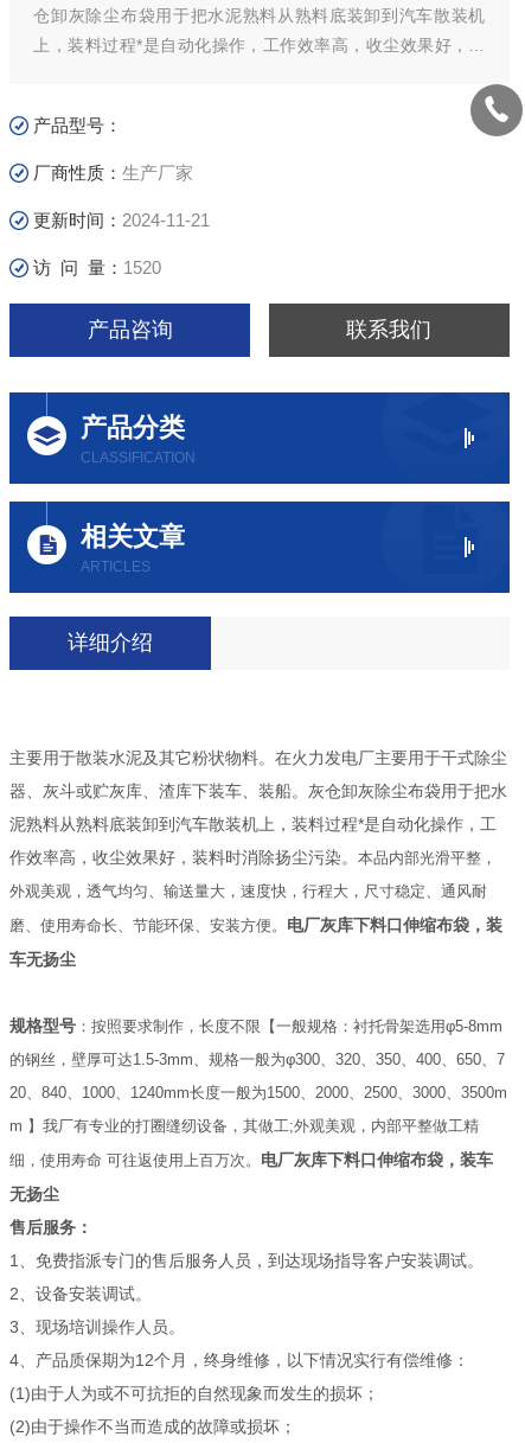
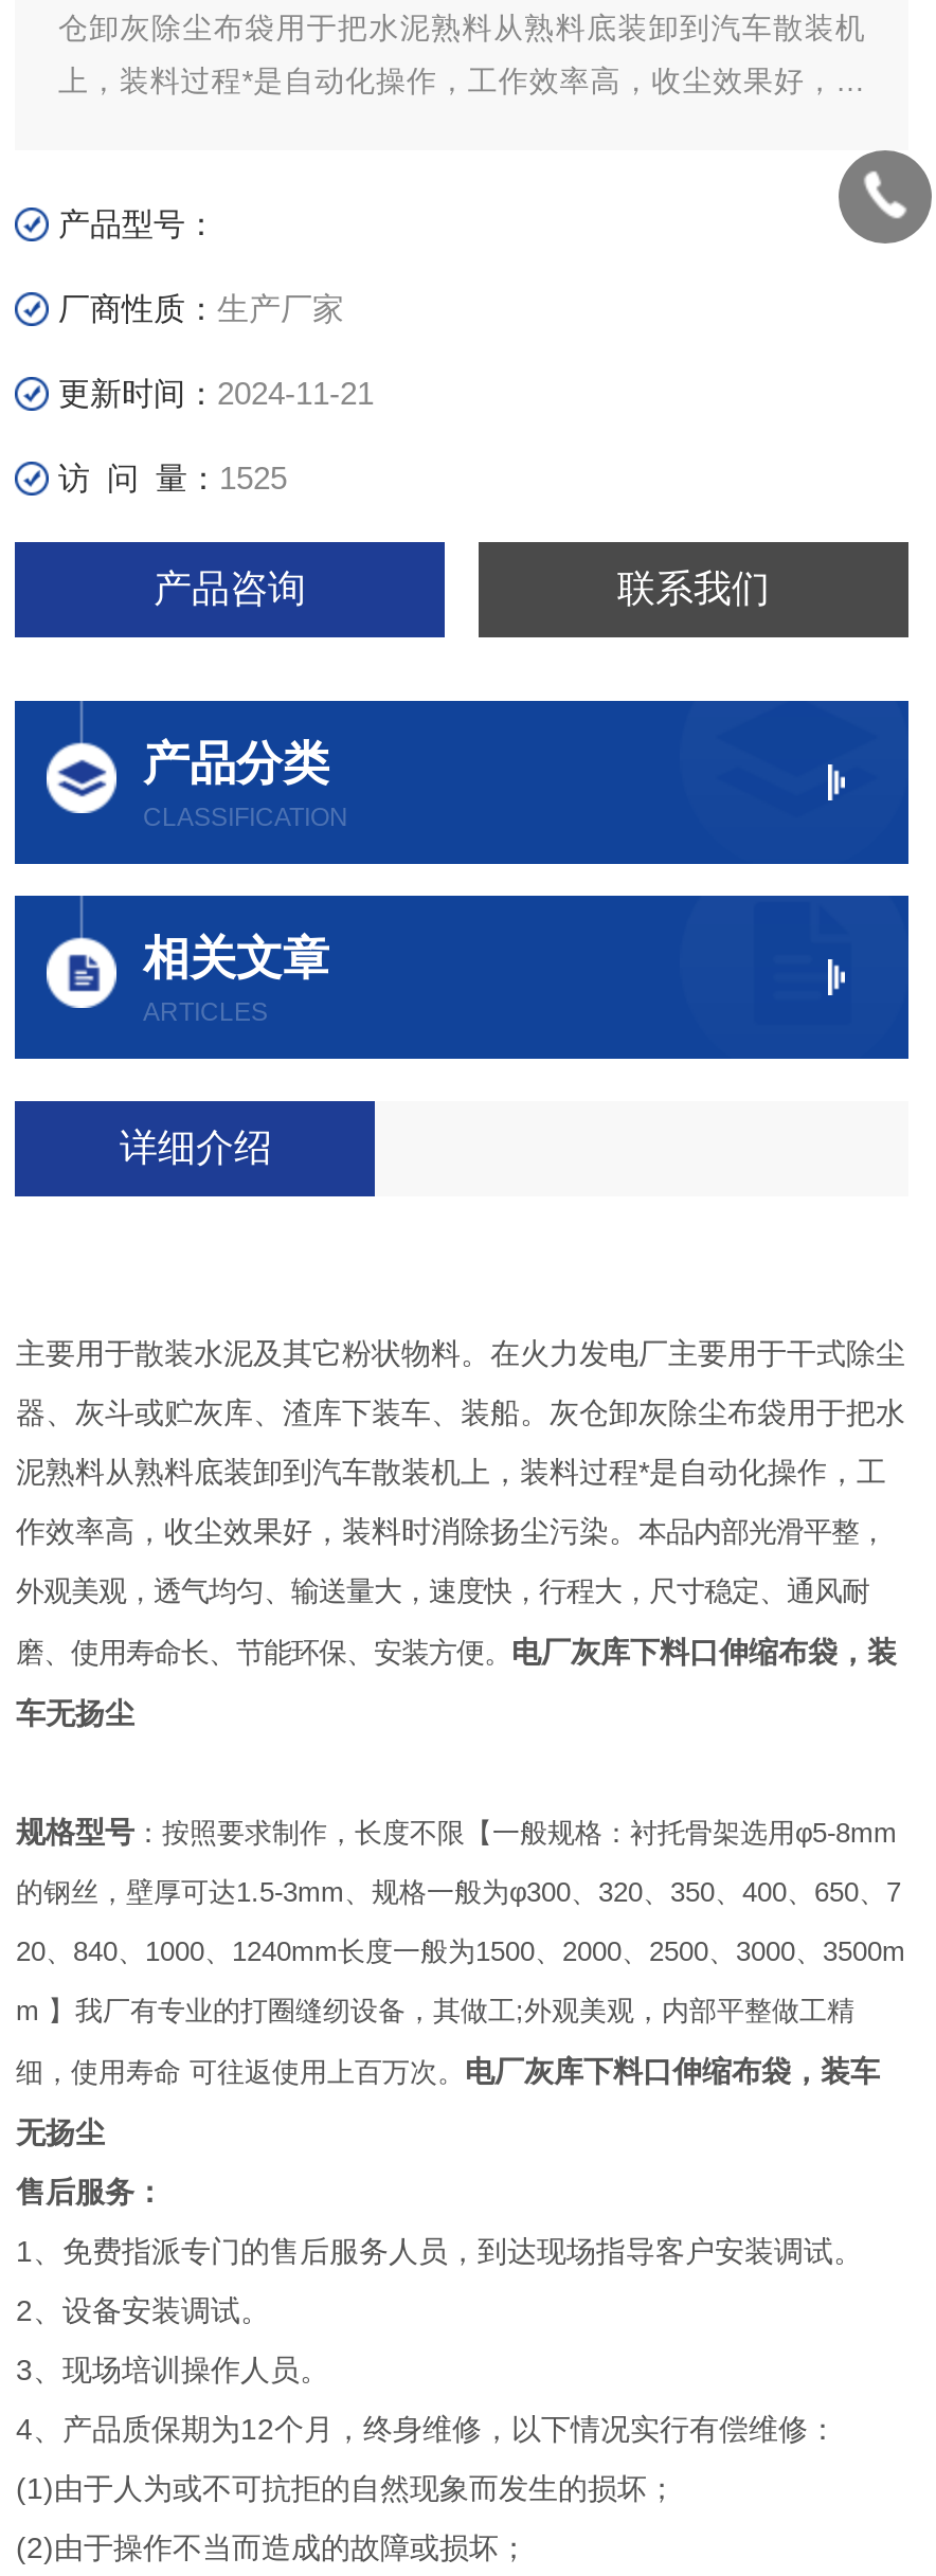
[34,257,162,277] 访 问 量：1520 -> [58,460,287,496] 访 问 量：1525

